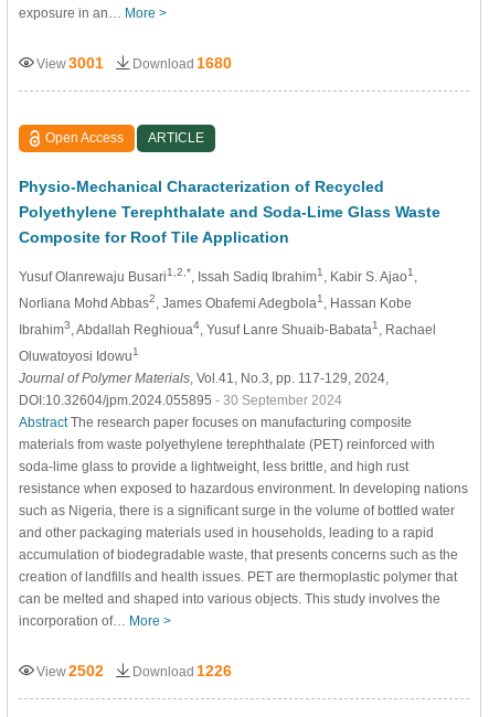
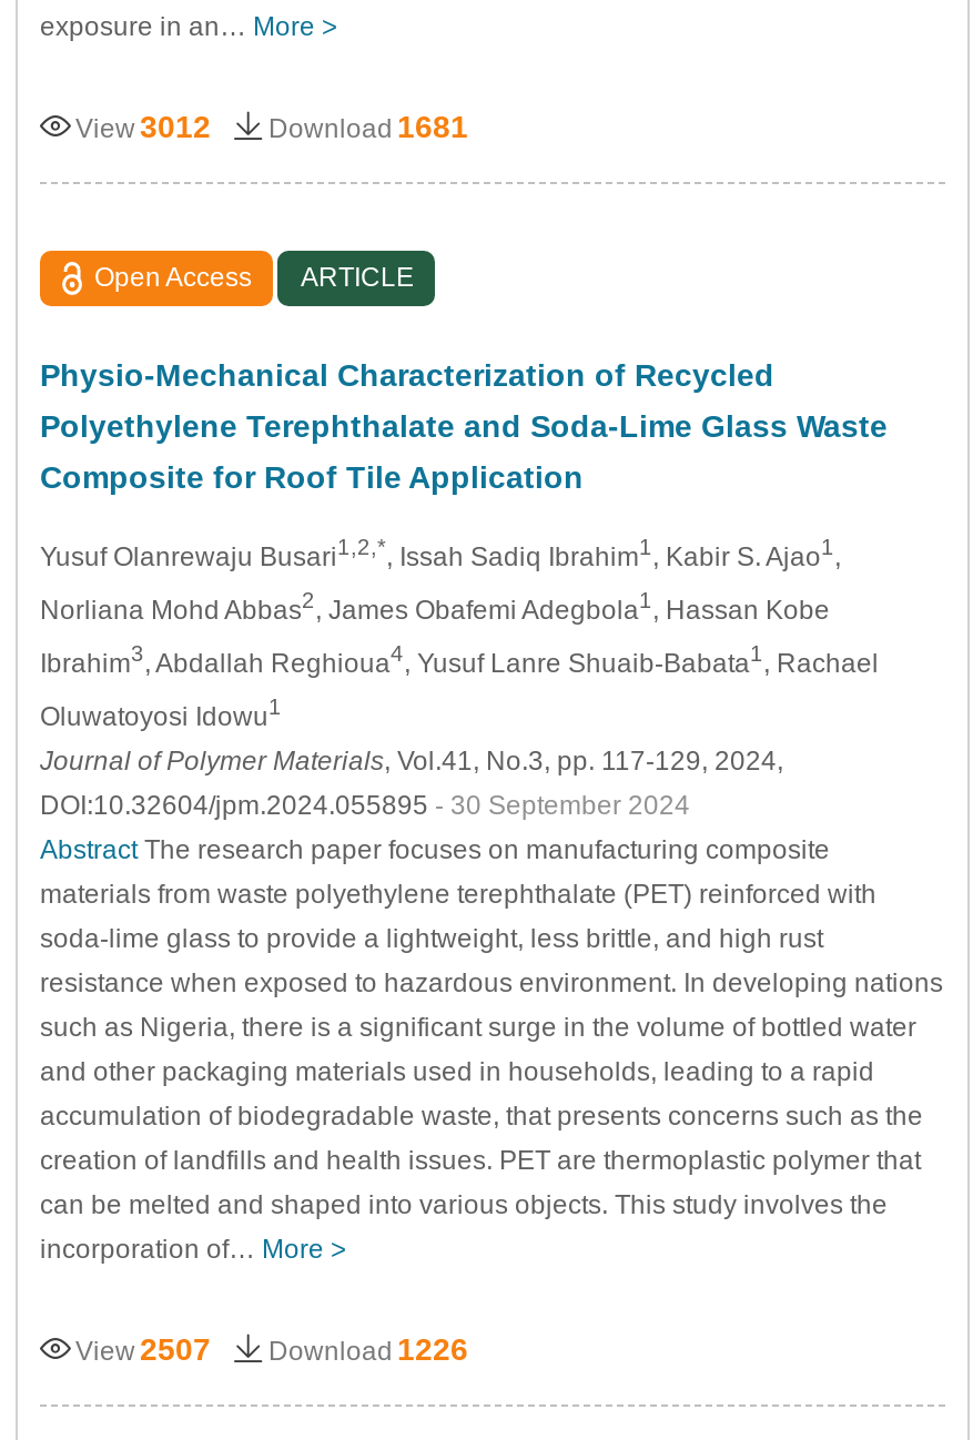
[36,54,104,71] View 3001 -> [75,108,211,144] View 3012
[132,54,232,71] Download 1680 -> [268,108,468,144] Download 1681
[36,662,232,679] View 2502 Download 1226 -> [75,1331,468,1366] View 2507 Download 1226

